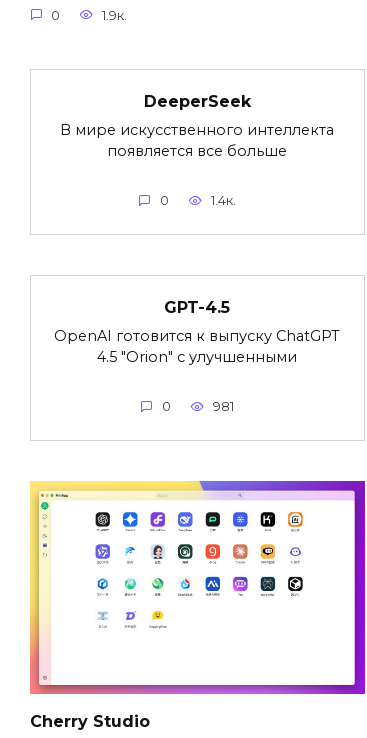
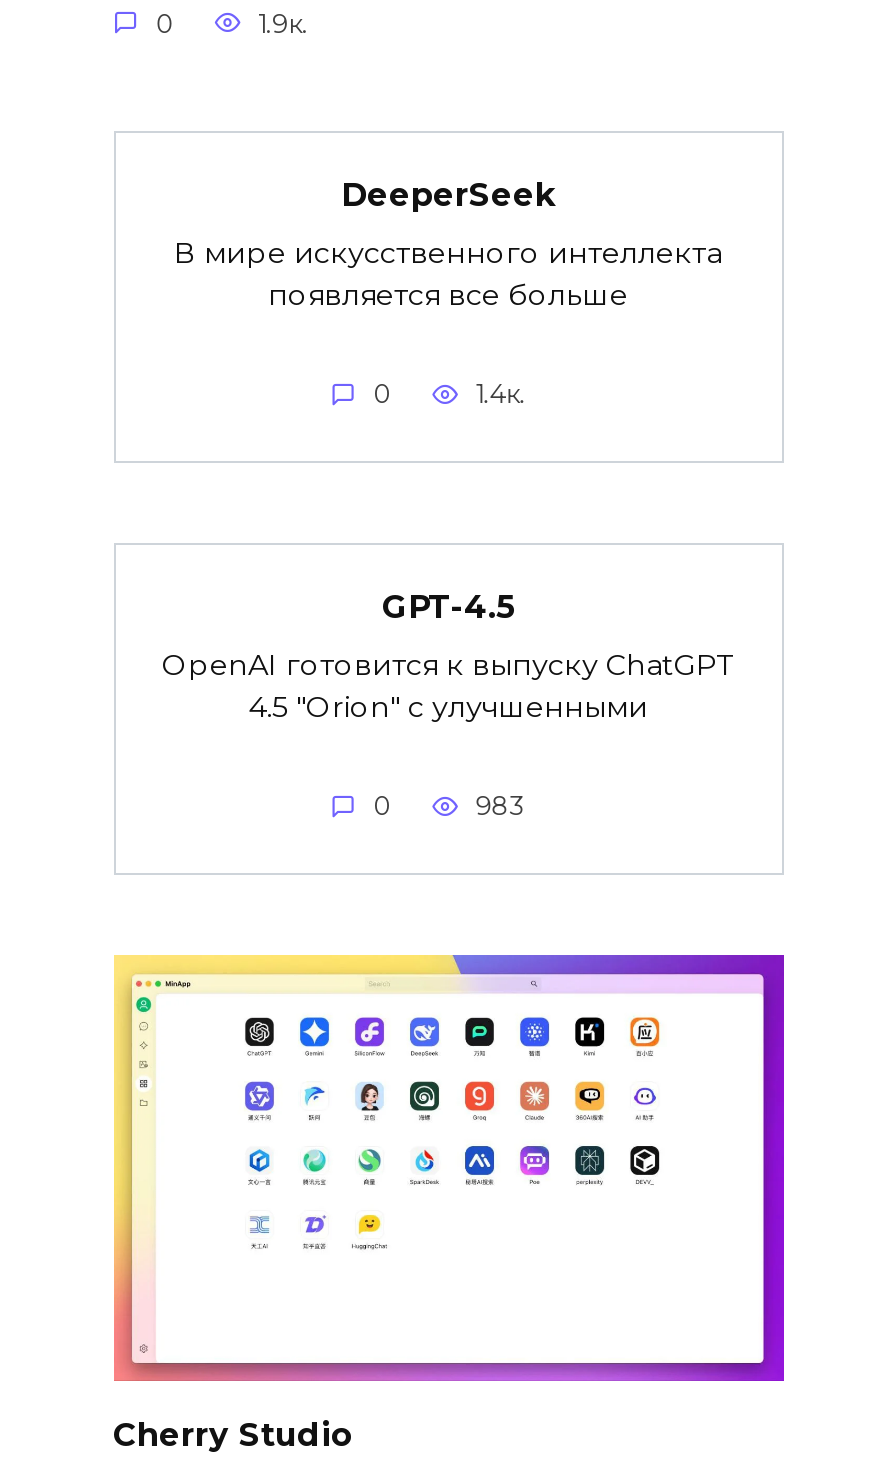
[213,399,234,414] 981 -> [476,791,526,821] 983

